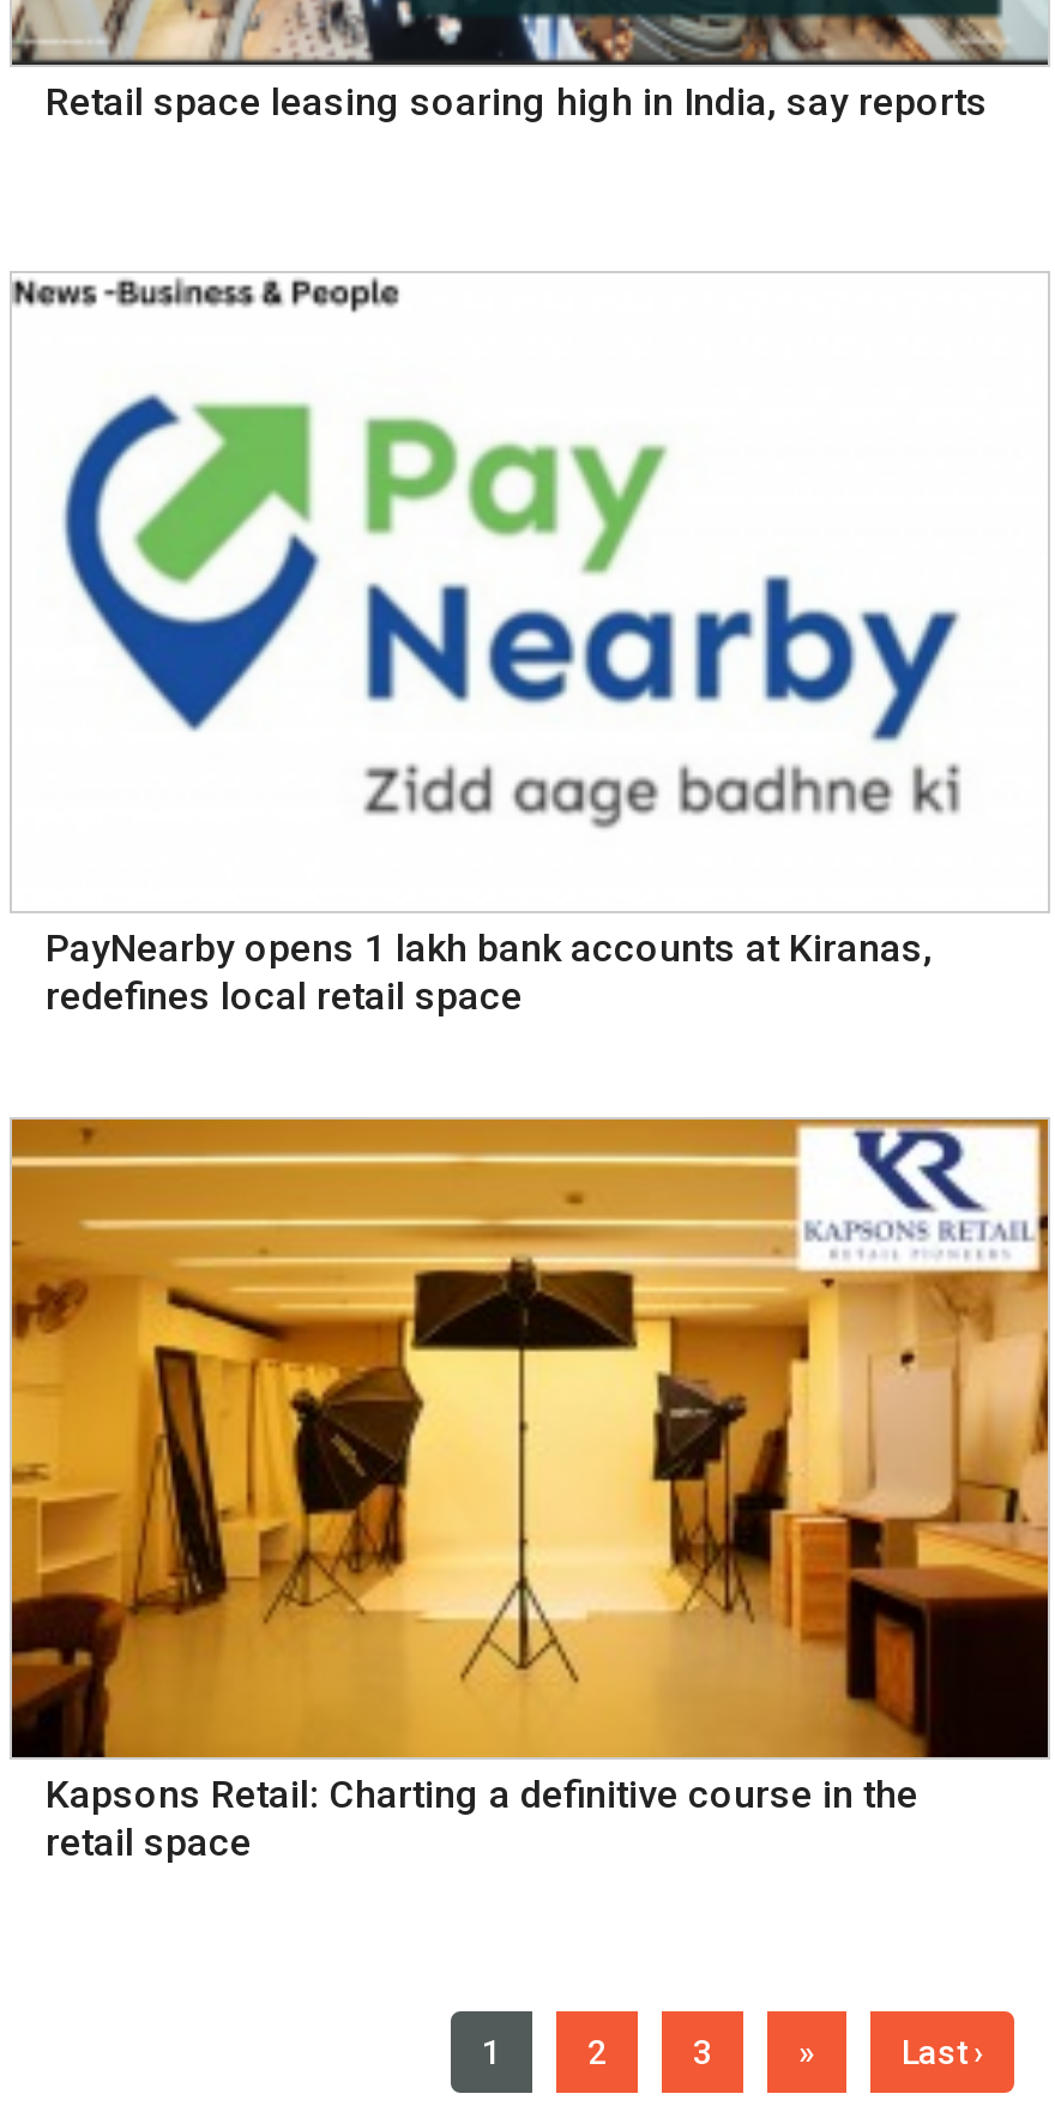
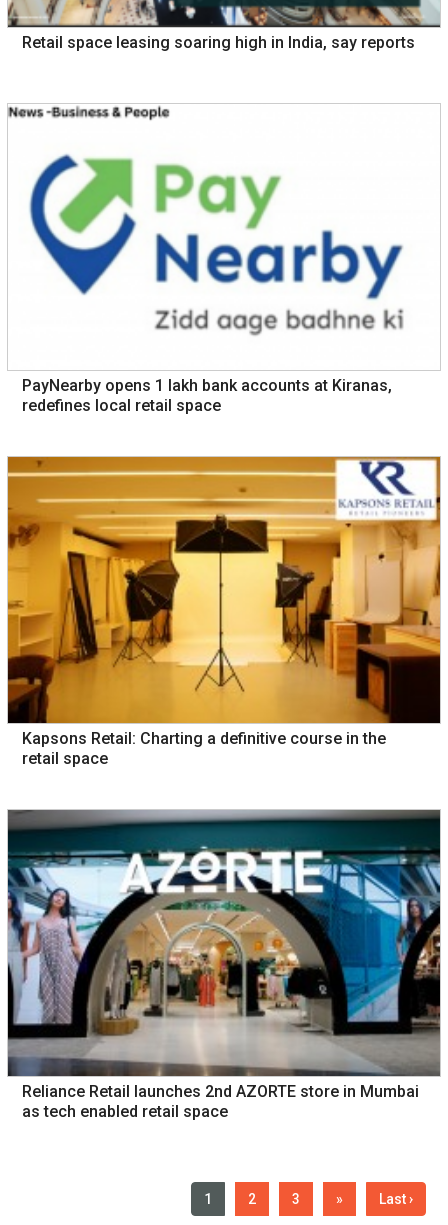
none -> [7,809,441,1121] [image] | Reliance Retail launches 2nd AZORTE store in Mumbai | as tech enabled retail space

